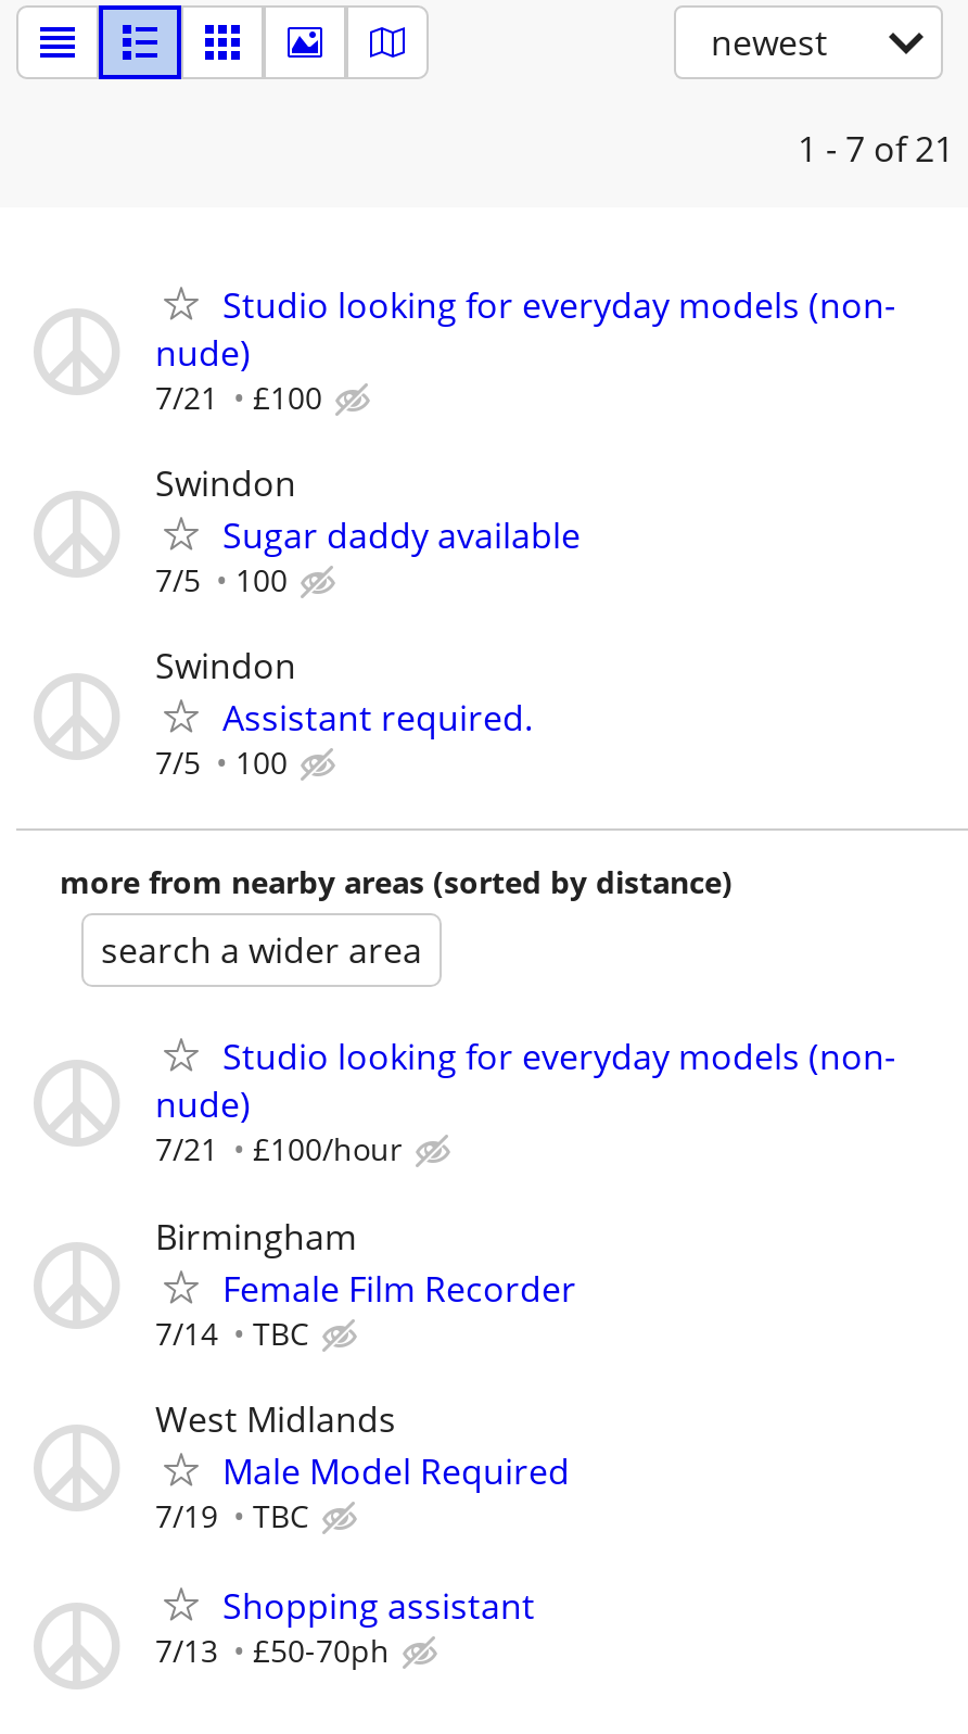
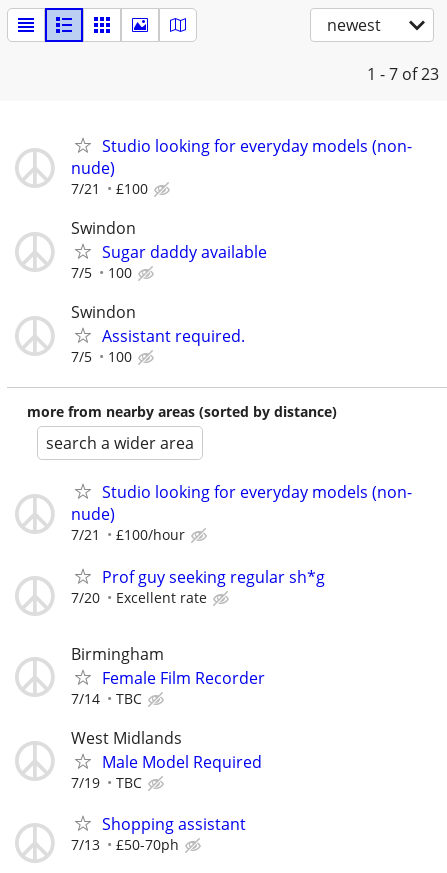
[798,125,954,173] 1 - 7 of 21 -> [367,63,439,85] 1 - 7 of 23
none -> [71,566,325,607] Prof guy seeking regular sh*g | 7/20 | Excellent rate

